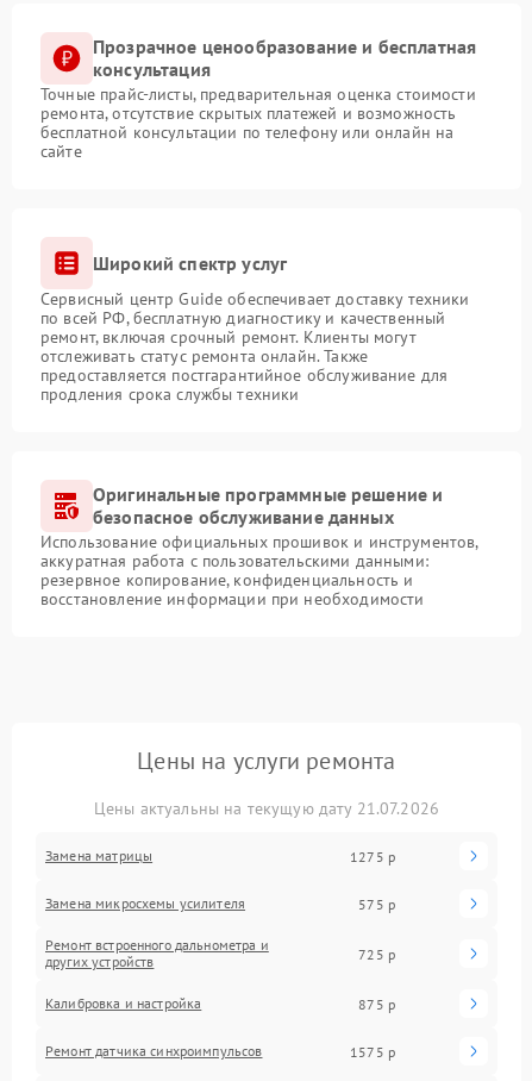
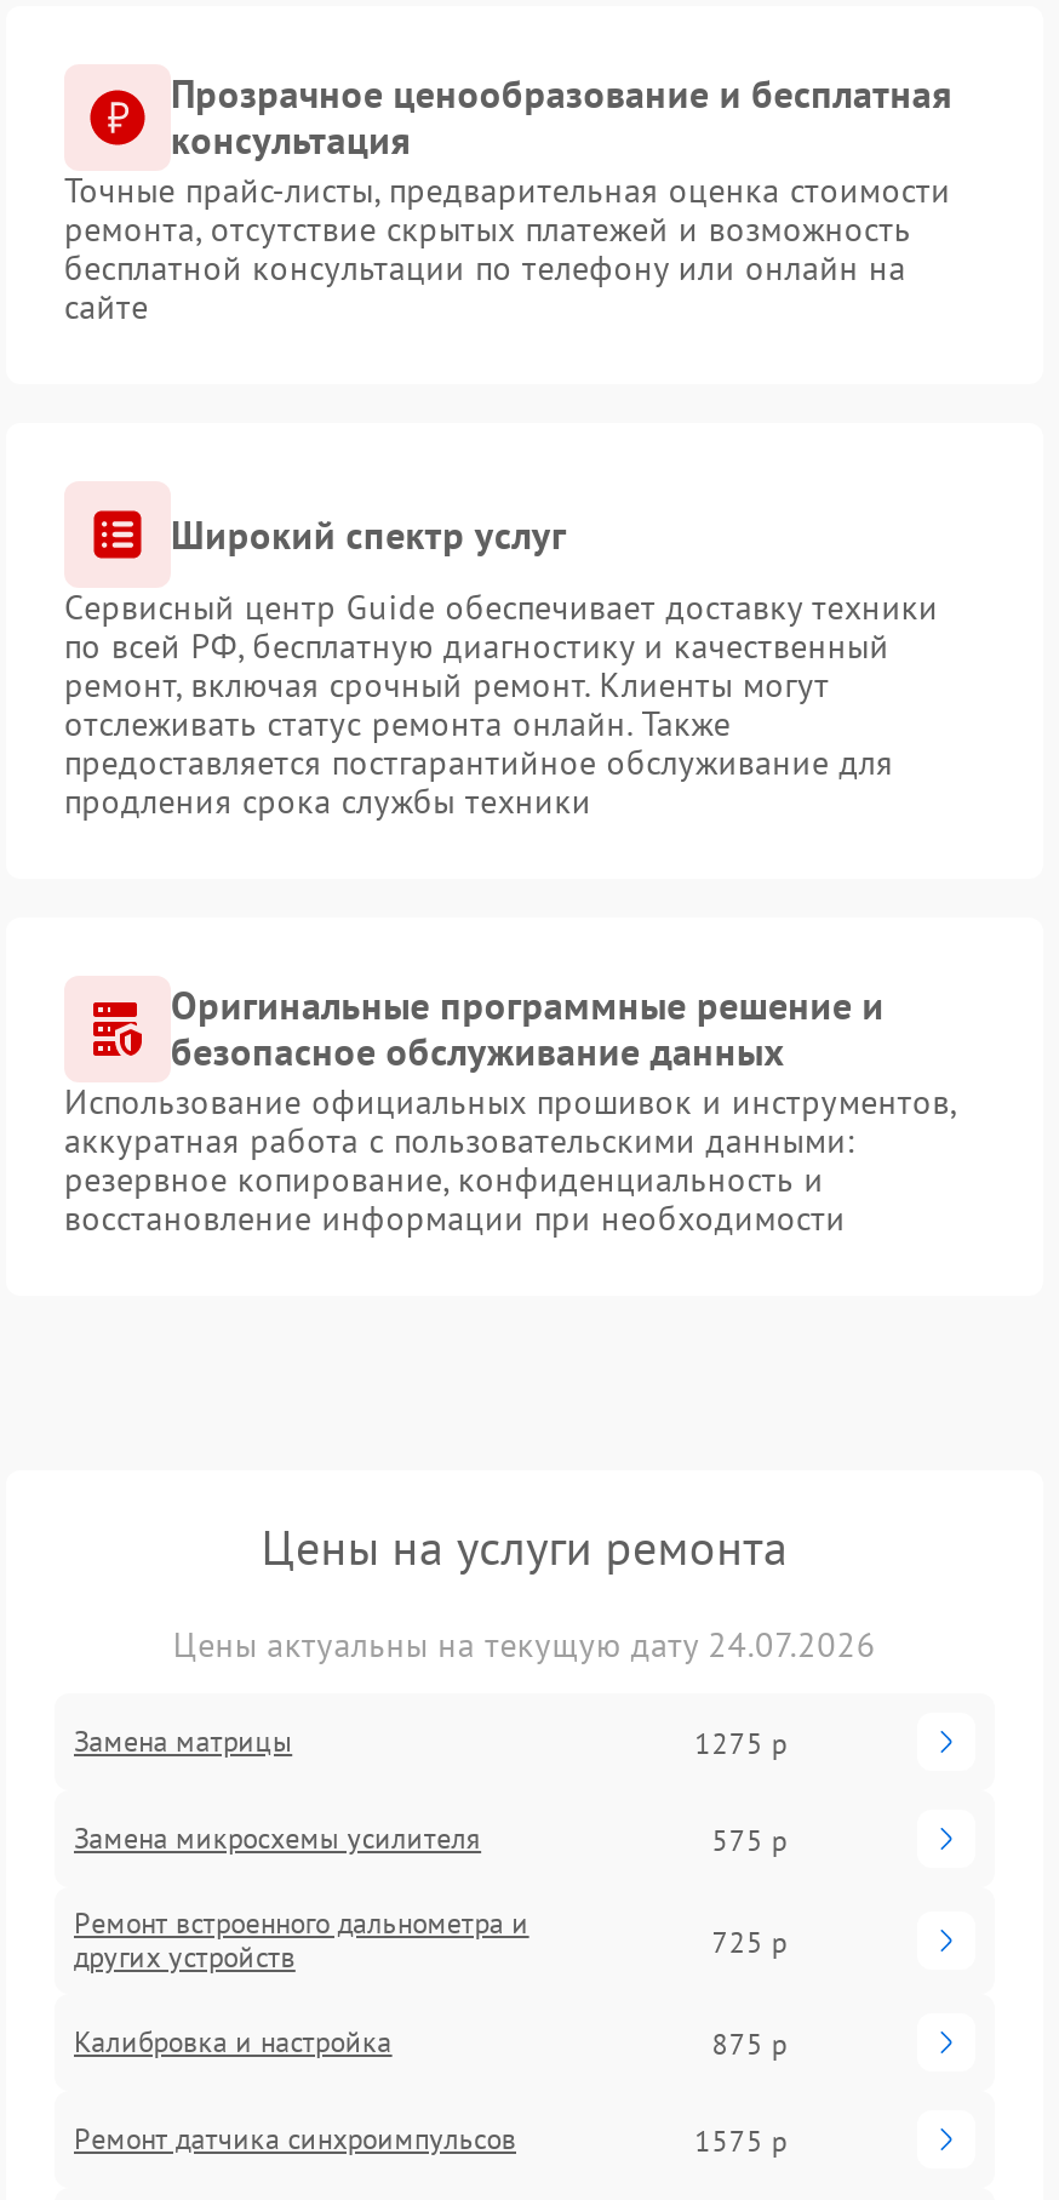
[94,798,439,819] Цены актуальны на текущую дату 21.07.2026 -> [173,1623,876,1667] Цены актуальны на текущую дату 24.07.2026

